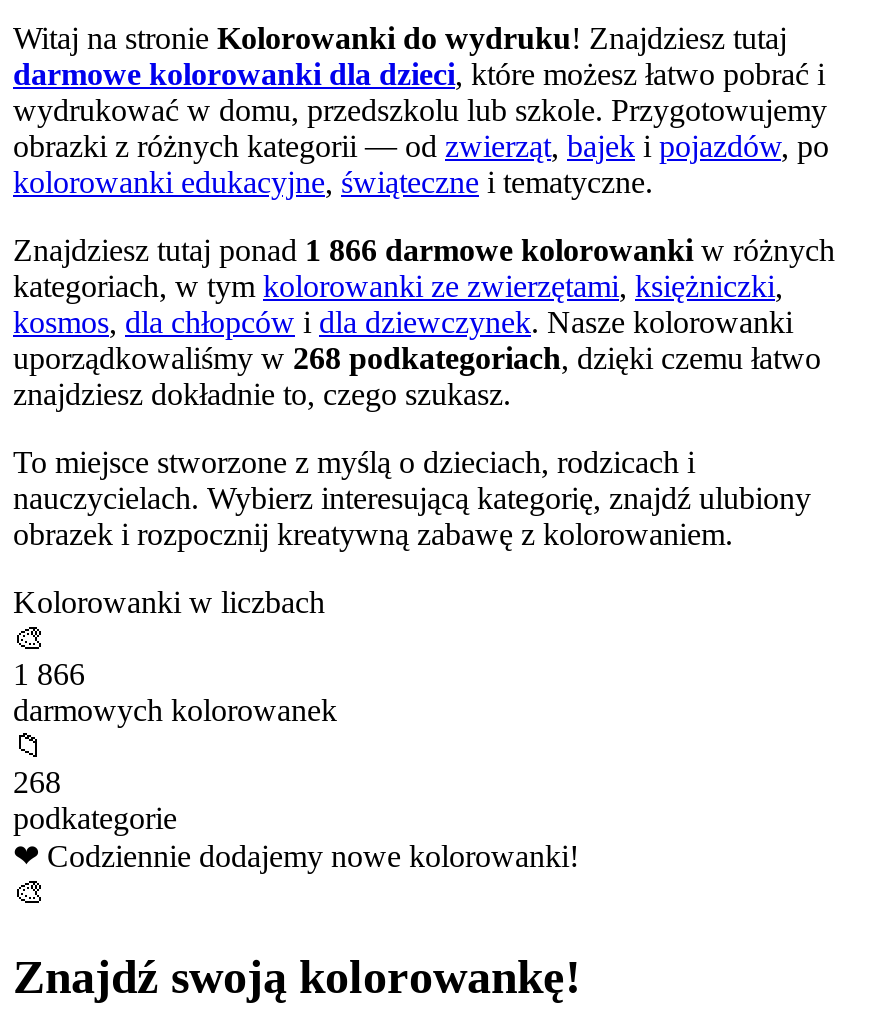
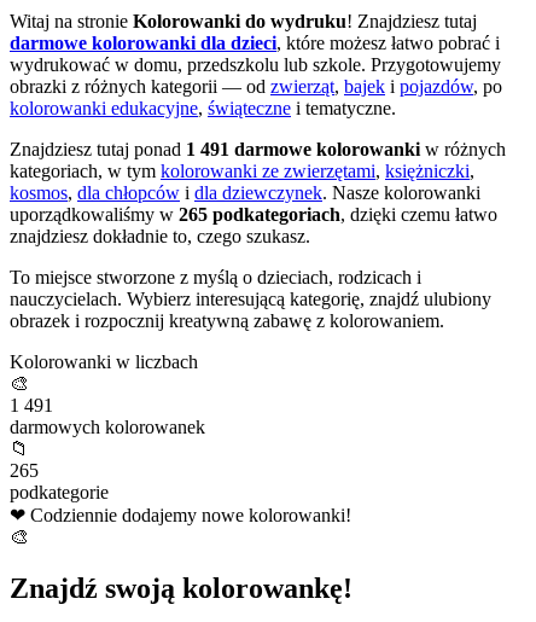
[13,233,835,267] Znajdziesz tutaj ponad 1 866 darmowe kolorowanki w różnych -> [10,139,506,159] Znajdziesz tutaj ponad 1 491 darmowe kolorowanki w różnych
[13,341,821,375] uporządkowaliśmy w 268 podkategoriach, dzięki czemu łatwo -> [10,204,497,225] uporządkowaliśmy w 265 podkategoriach, dzięki czemu łatwo
[13,657,85,691] 1 866 -> [10,395,53,415] 1 491
[13,765,61,799] 268 -> [10,460,39,481] 265

